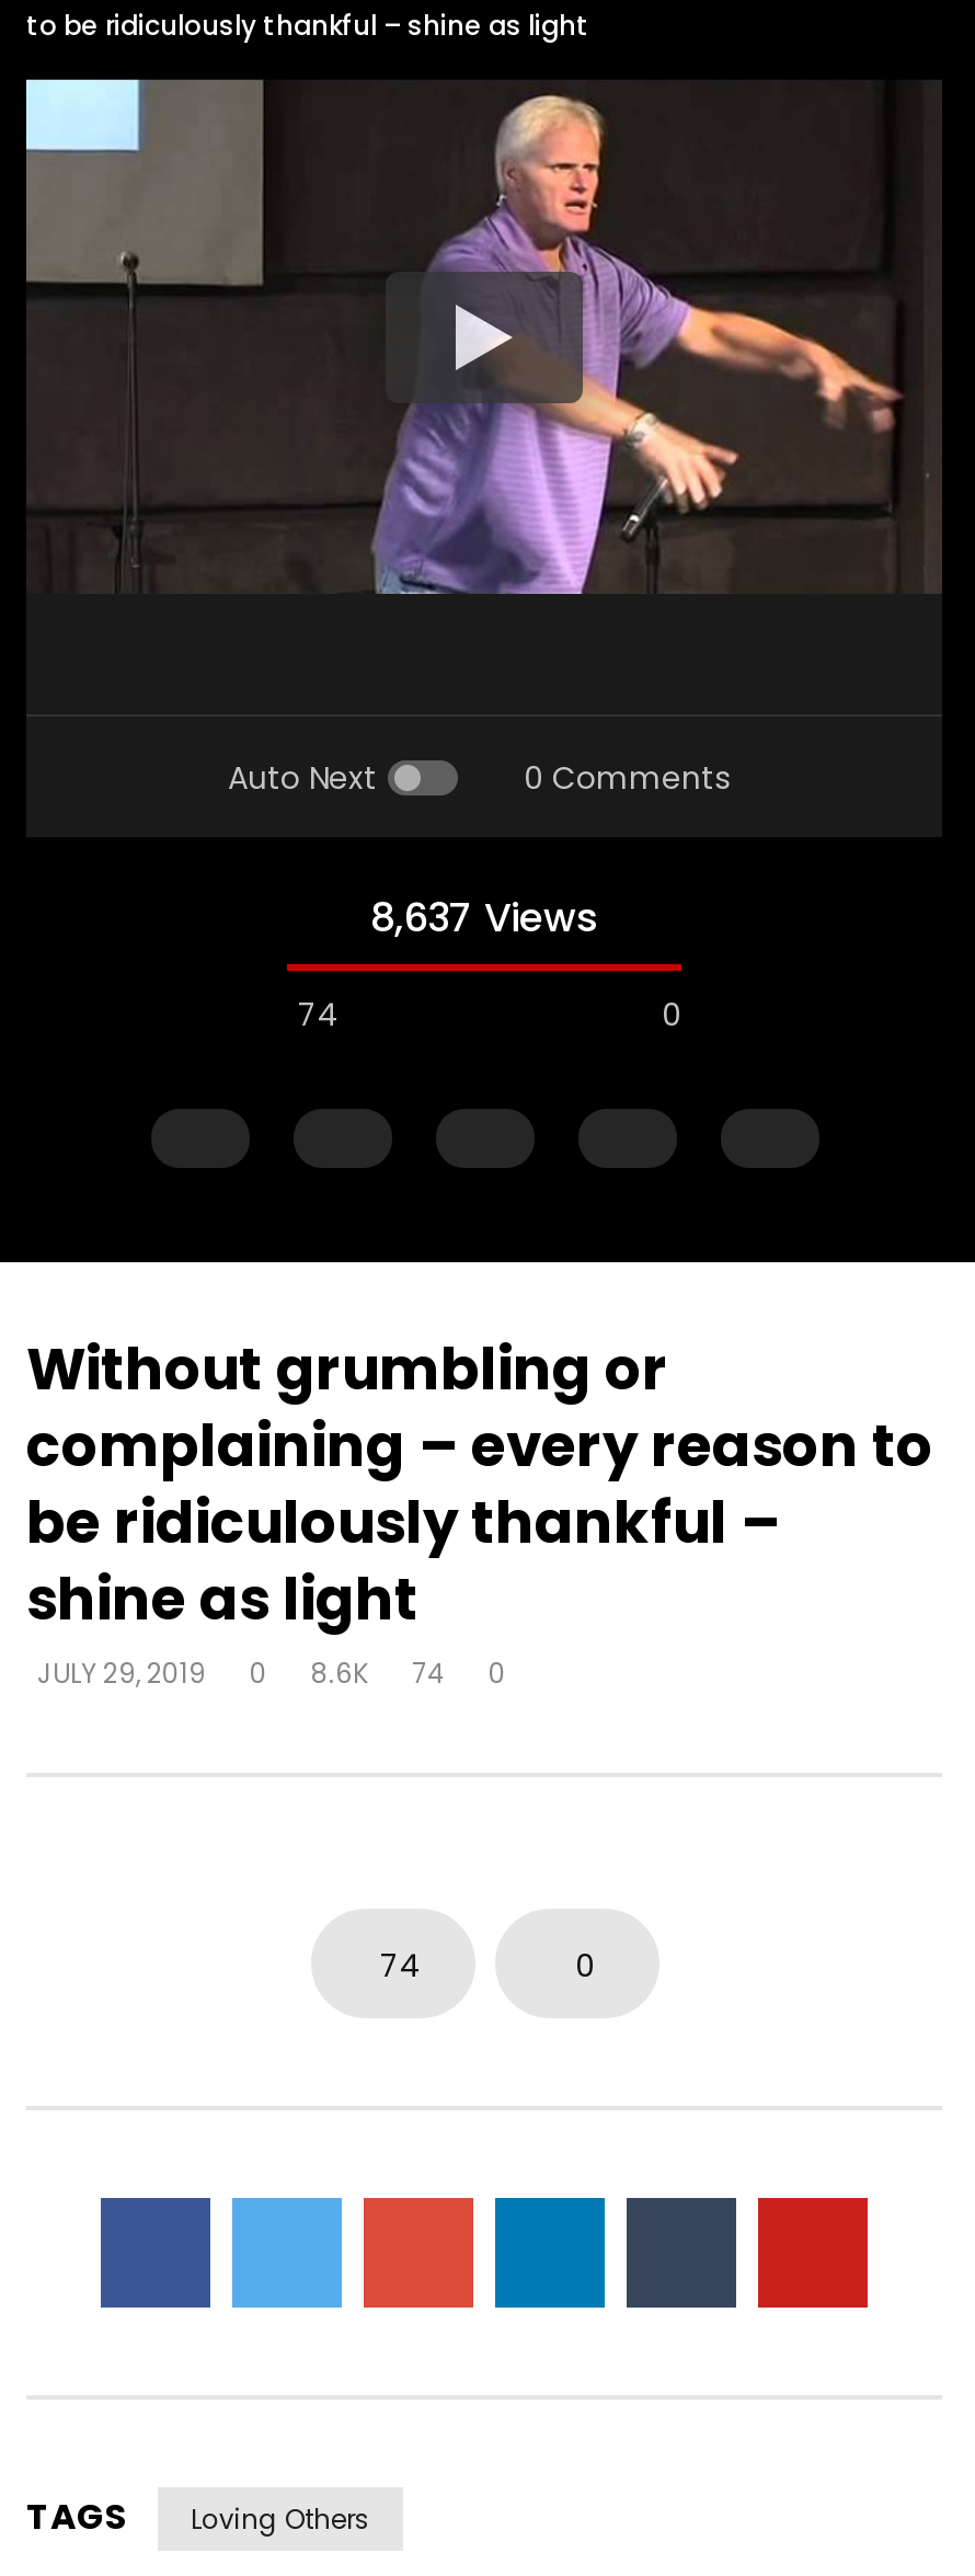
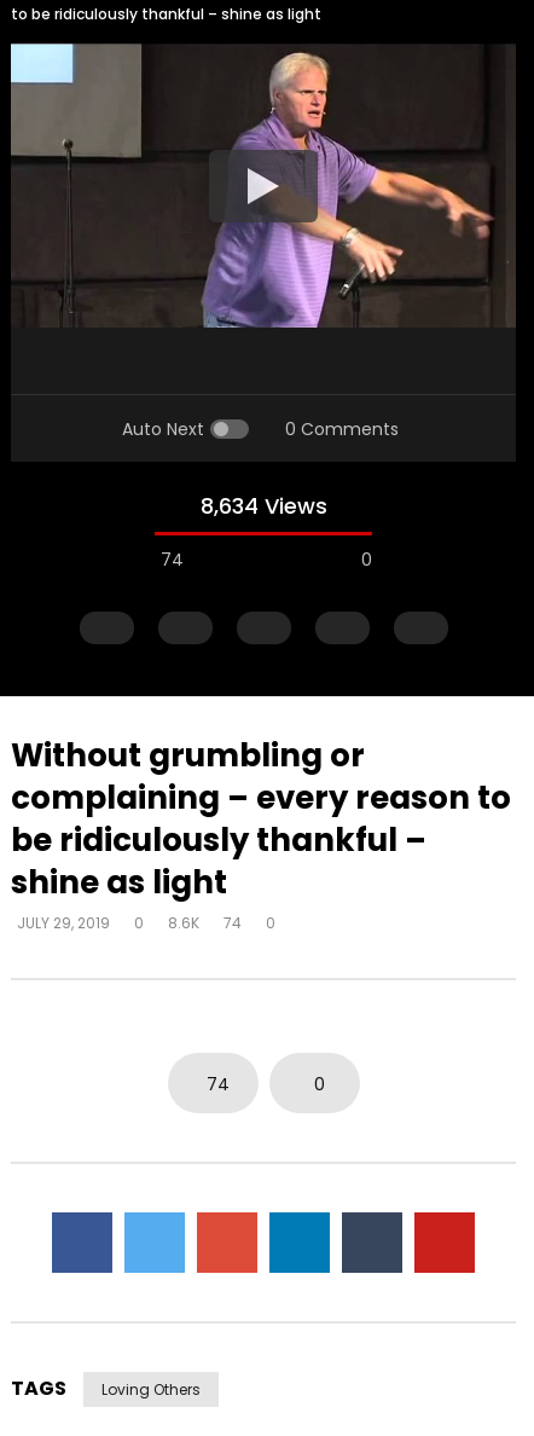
[370,890,598,945] 8,637 Views -> [200,491,327,521] 8,634 Views

